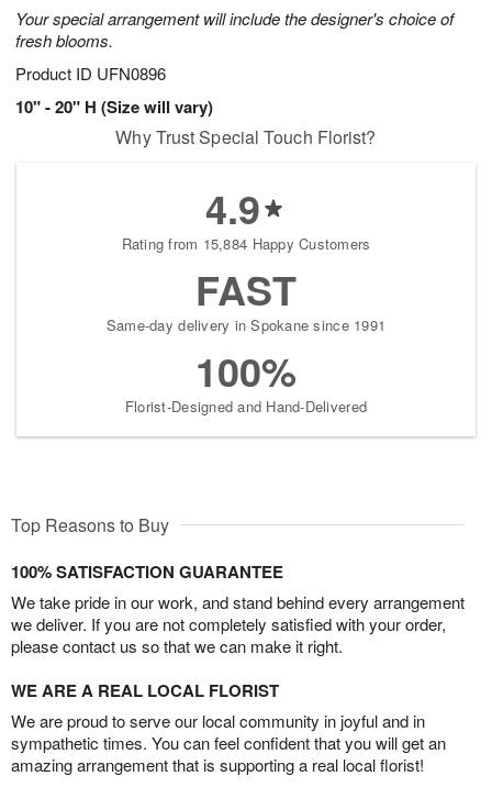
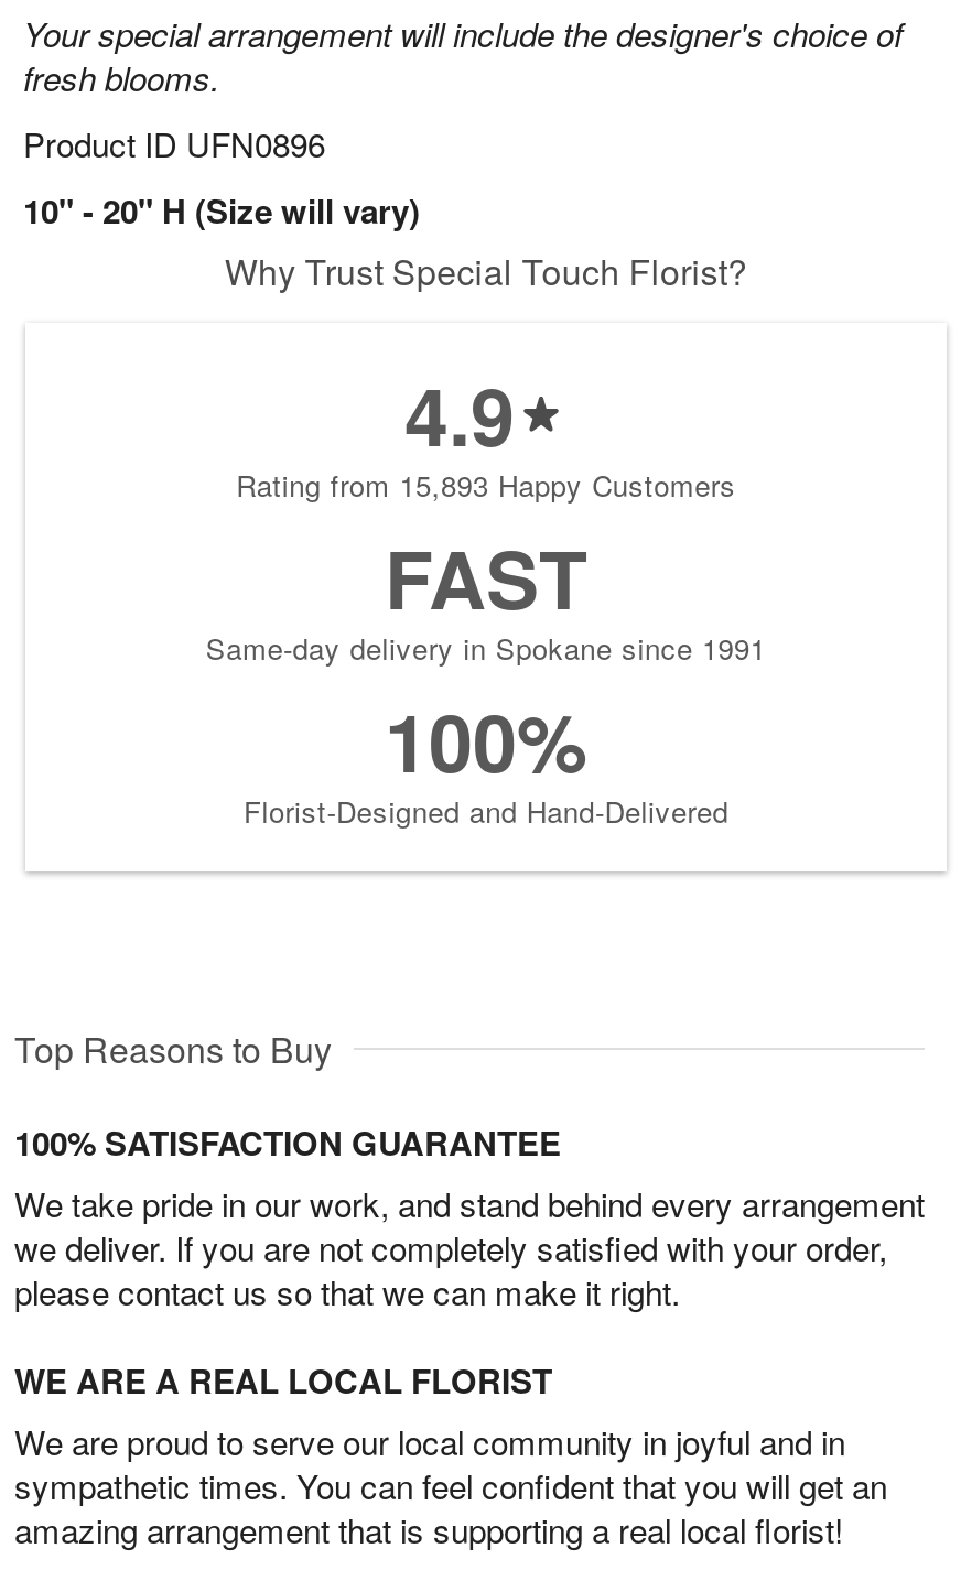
[121,233,371,254] Rating from 15,884 Happy Customers -> [236,465,736,507] Rating from 15,893 Happy Customers

